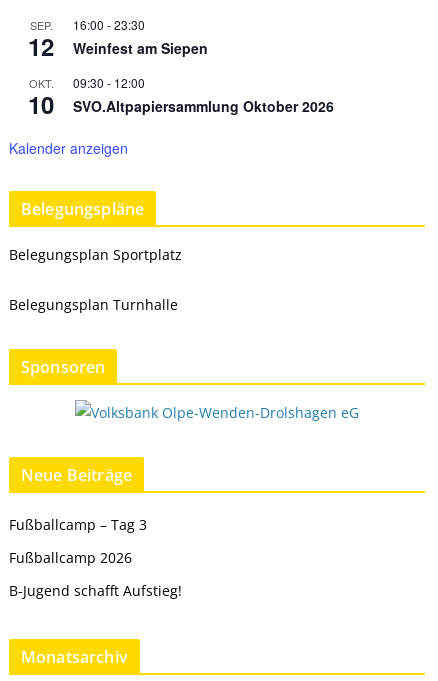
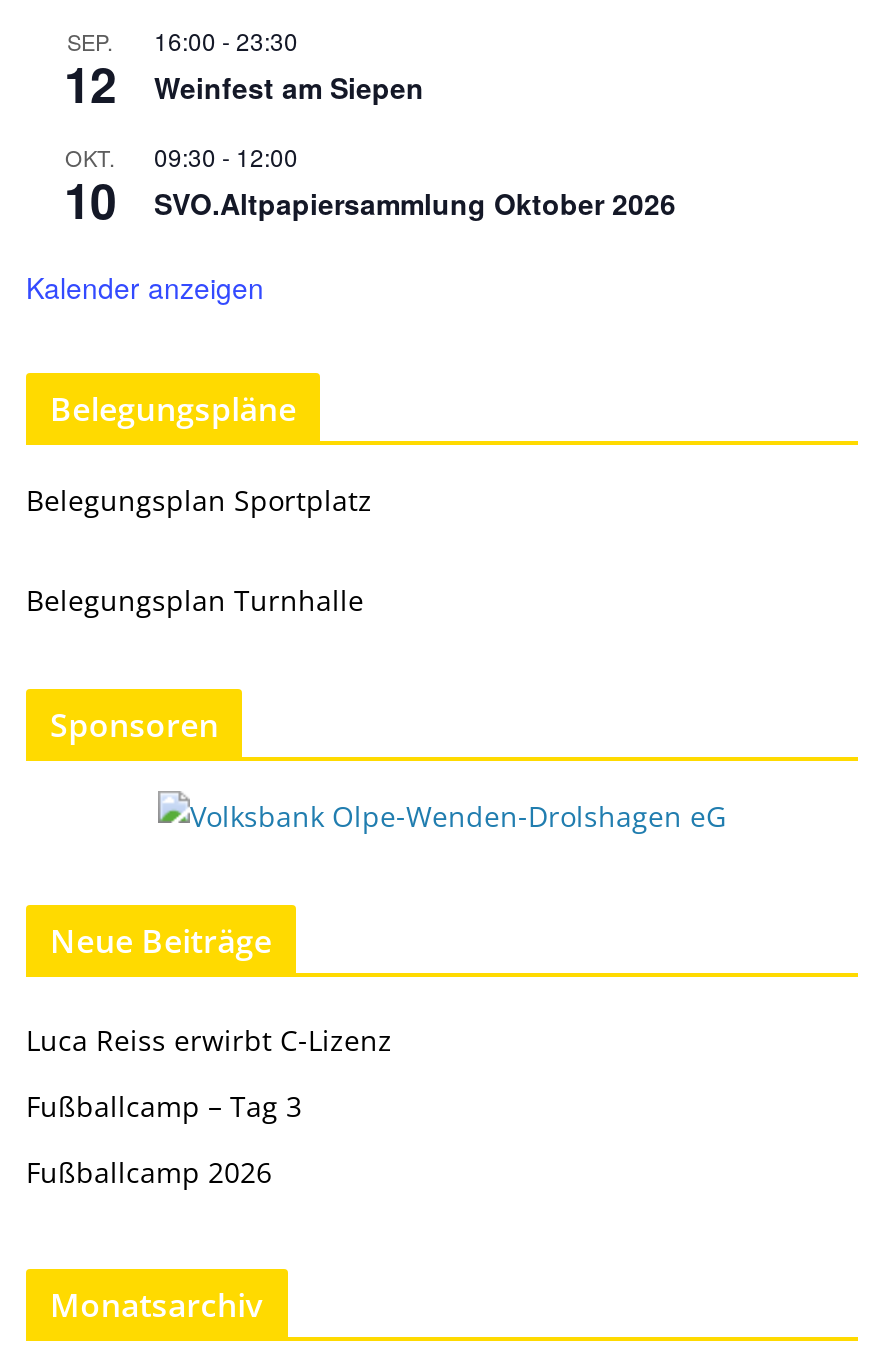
none -> [26,1021,392,1059] Luca Reiss erwirbt C-Lizenz
moved [9,514,147,566] -> [26,1087,302,1191]: Fußballcamp – Tag 3 | Fußballcamp 2026
[9,580,182,599] B-Jugend schafft Aufstieg! -> none

